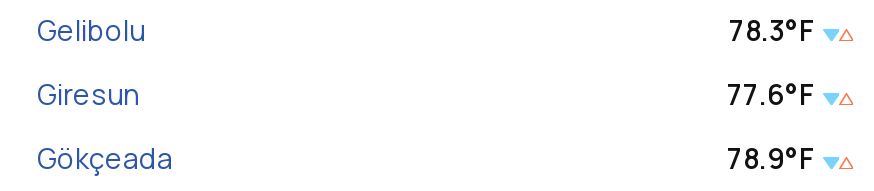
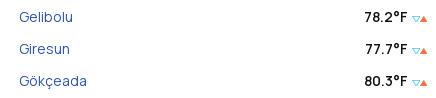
[729,11,815,49] 78.3°F -> [364,7,408,26] 78.2°F
[727,75,815,113] 77.6°F -> [365,39,408,58] 77.7°F
[727,139,815,177] 78.9°F -> [364,71,408,90] 80.3°F

